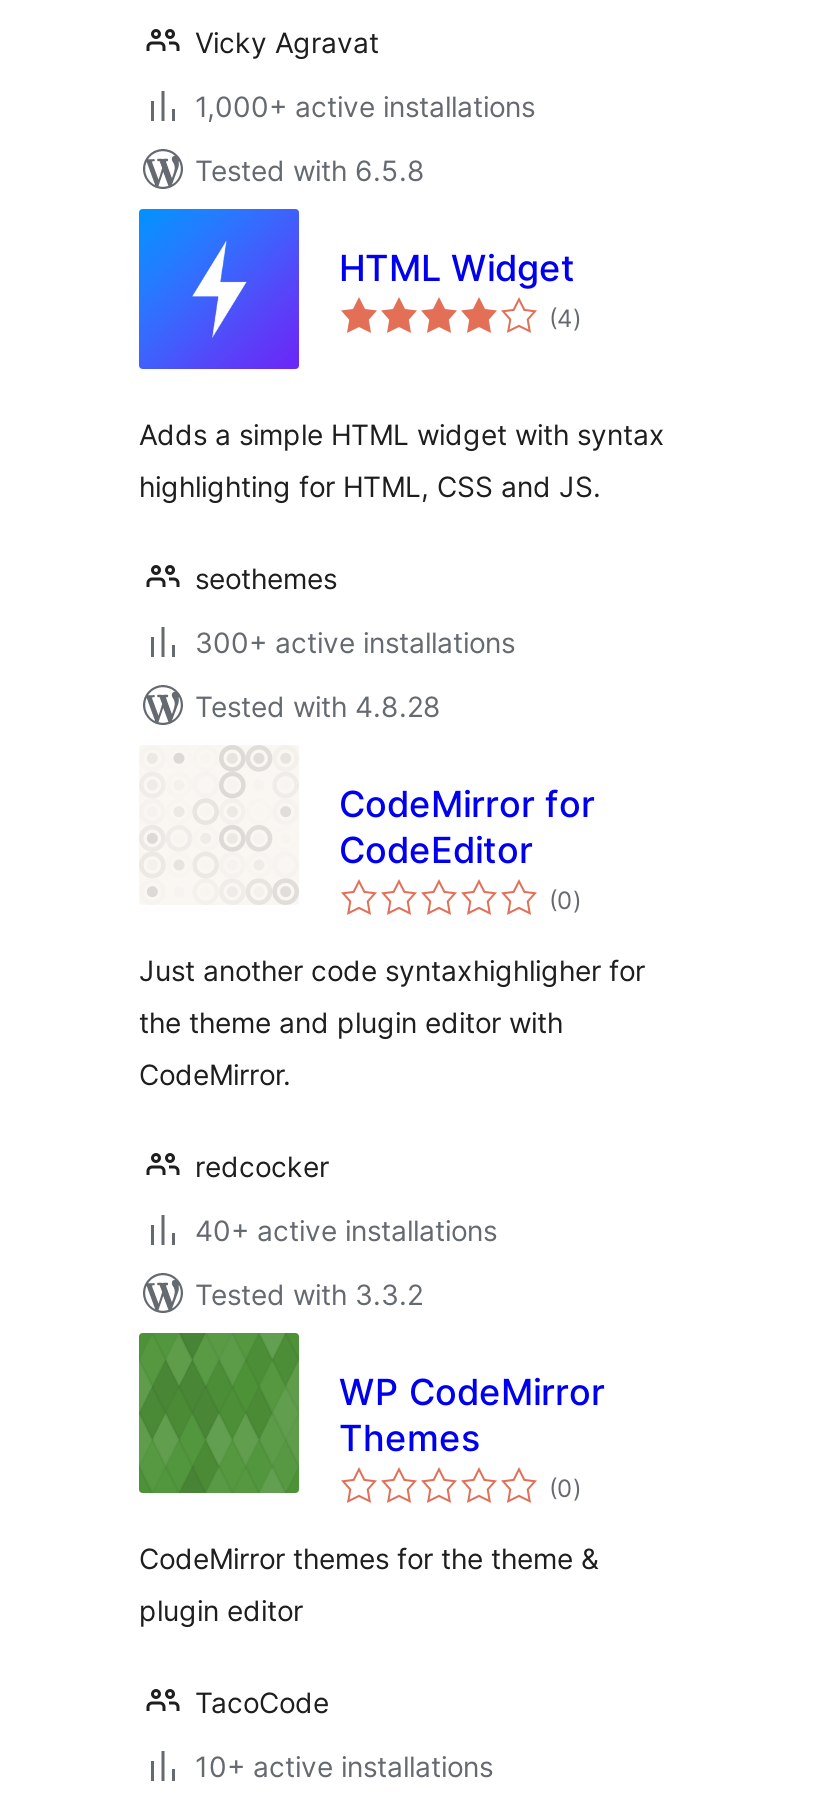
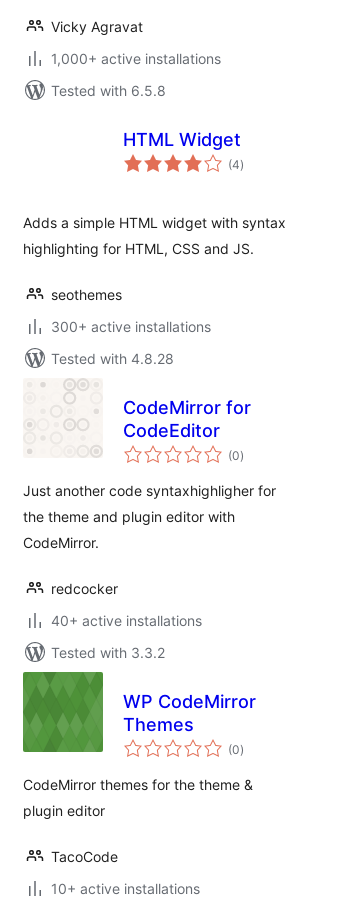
[137,207,301,371] [image] -> none

